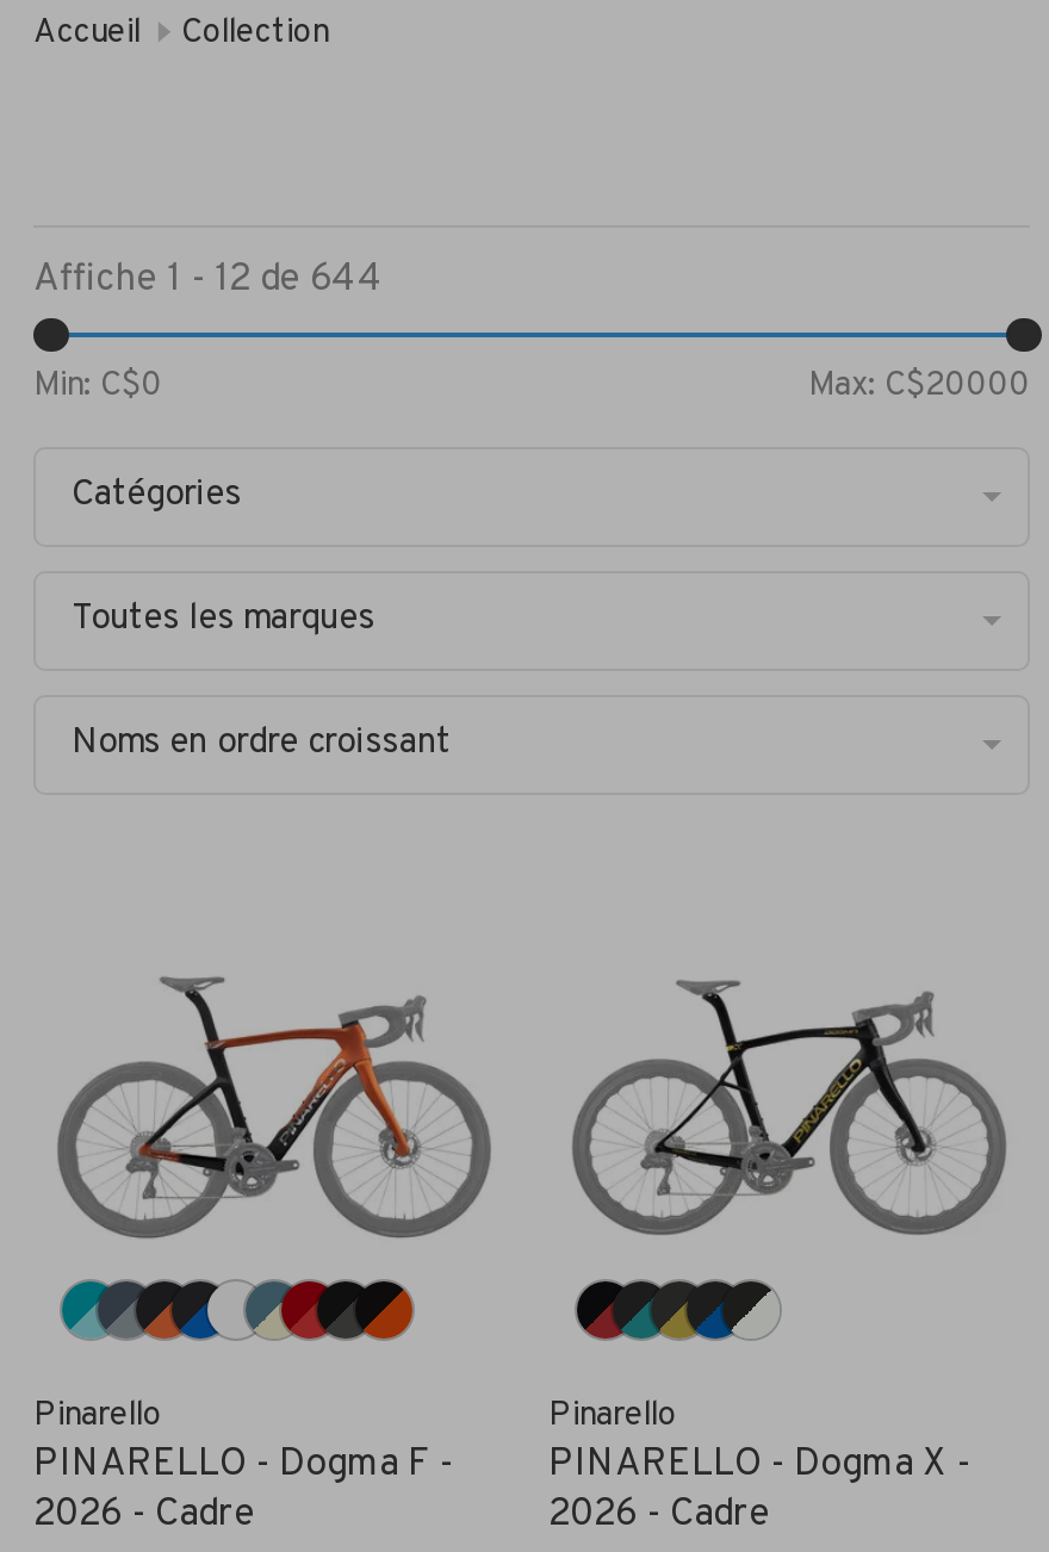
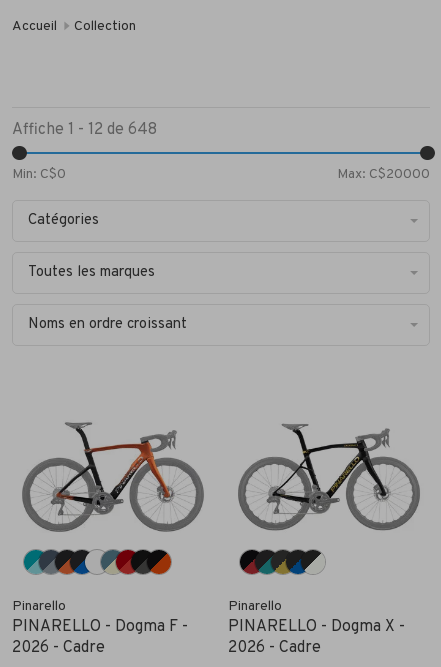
[33,256,384,304] Affiche 1 - 12 de 644 -> [12,120,157,140] Affiche 1 - 12 de 648

